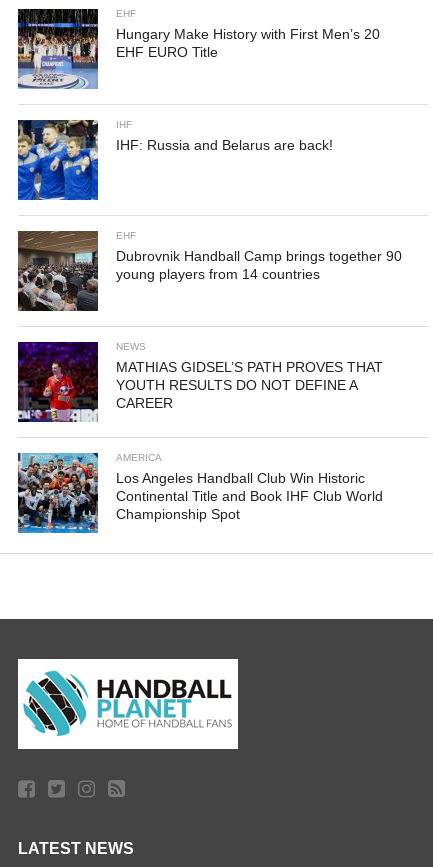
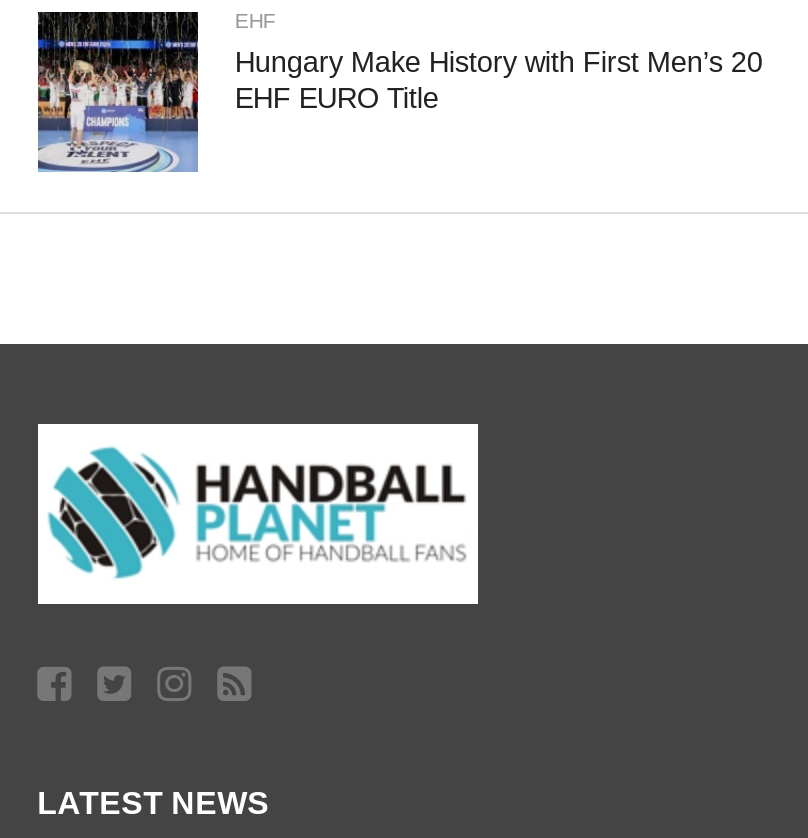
[17,119,333,201] [image] | IHF | IHF: Russia and Belarus are back! -> none
[17,230,402,312] [image] | EHF | Dubrovnik Handball Camp brings together 90 | young players from 14 countries -> none
[17,341,383,423] [image] | NEWS | MATHIAS GIDSEL’S PATH PROVES THAT | YOUTH RESULTS DO NOT DEFINE A | CAREER -> none
[17,452,383,534] [image] | AMERICA | Los Angeles Handball Club Win Historic | Continental Title and Book IHF Club World | Championship Spot -> none

